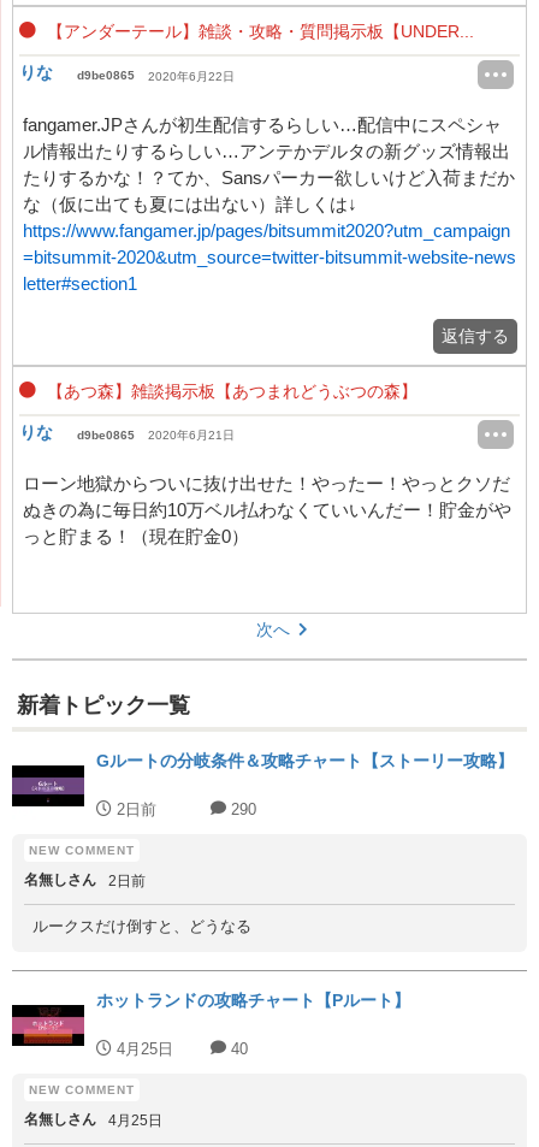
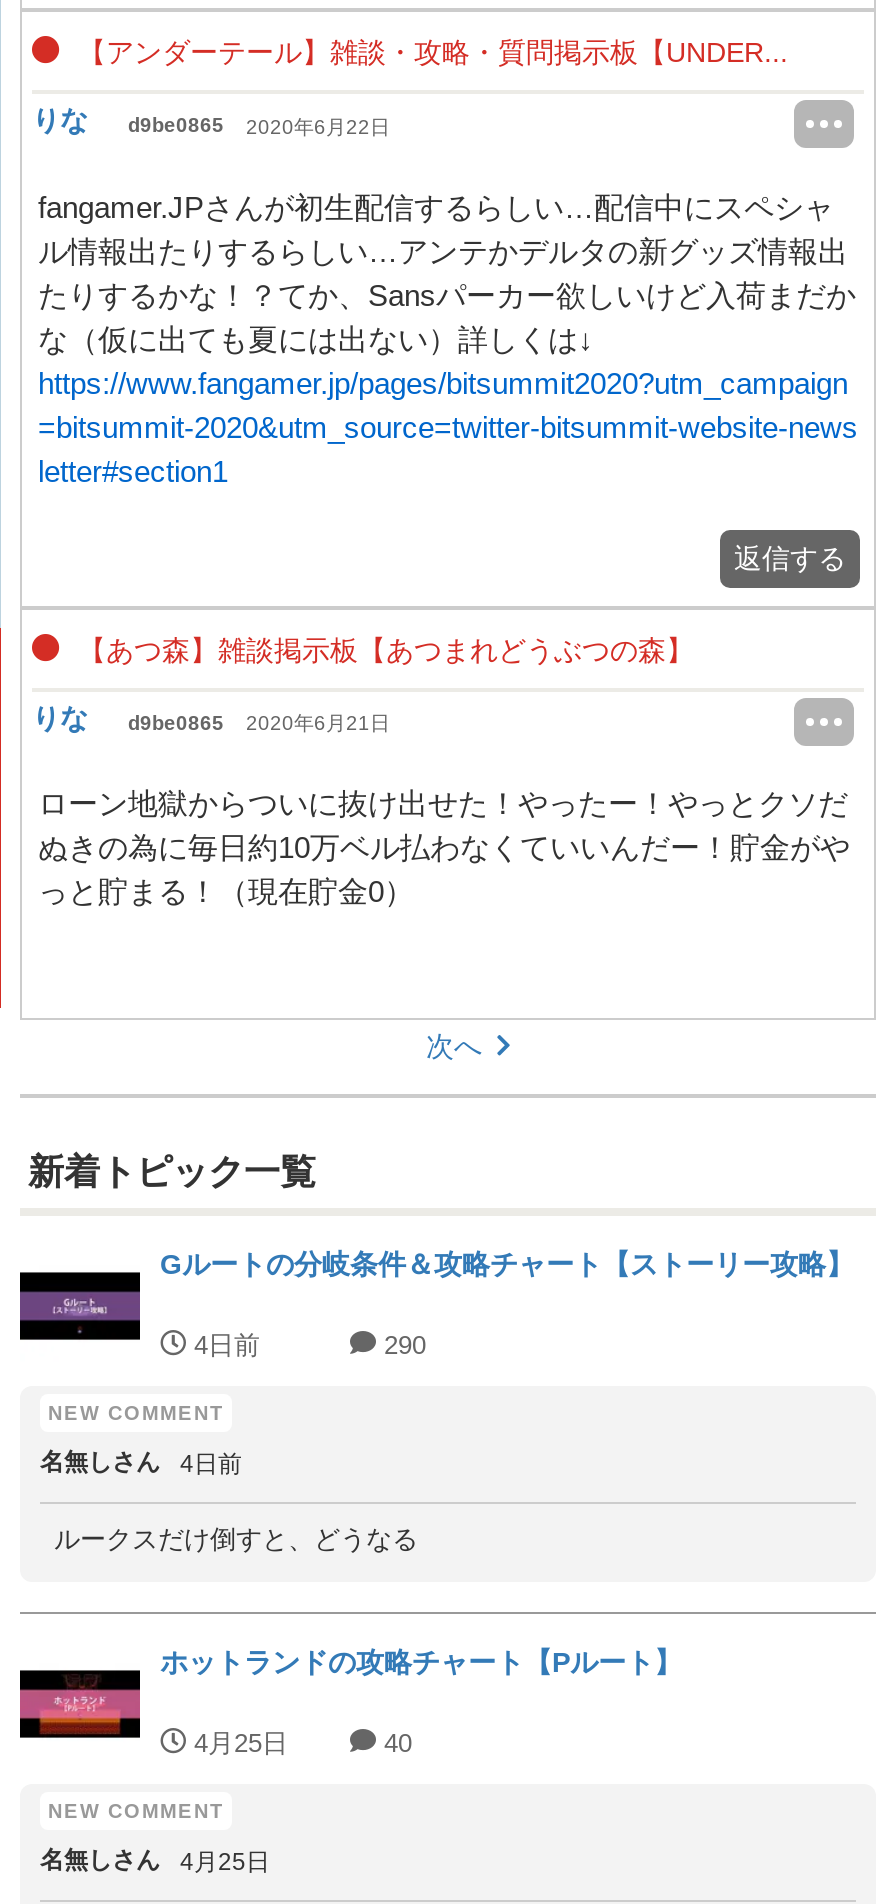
[112,800,156,818] 2日前 -> [186,1329,260,1359] 4日前
[24,871,146,889] 名無しさん 2日前 -> [40,1447,242,1477] 名無しさん 4日前

